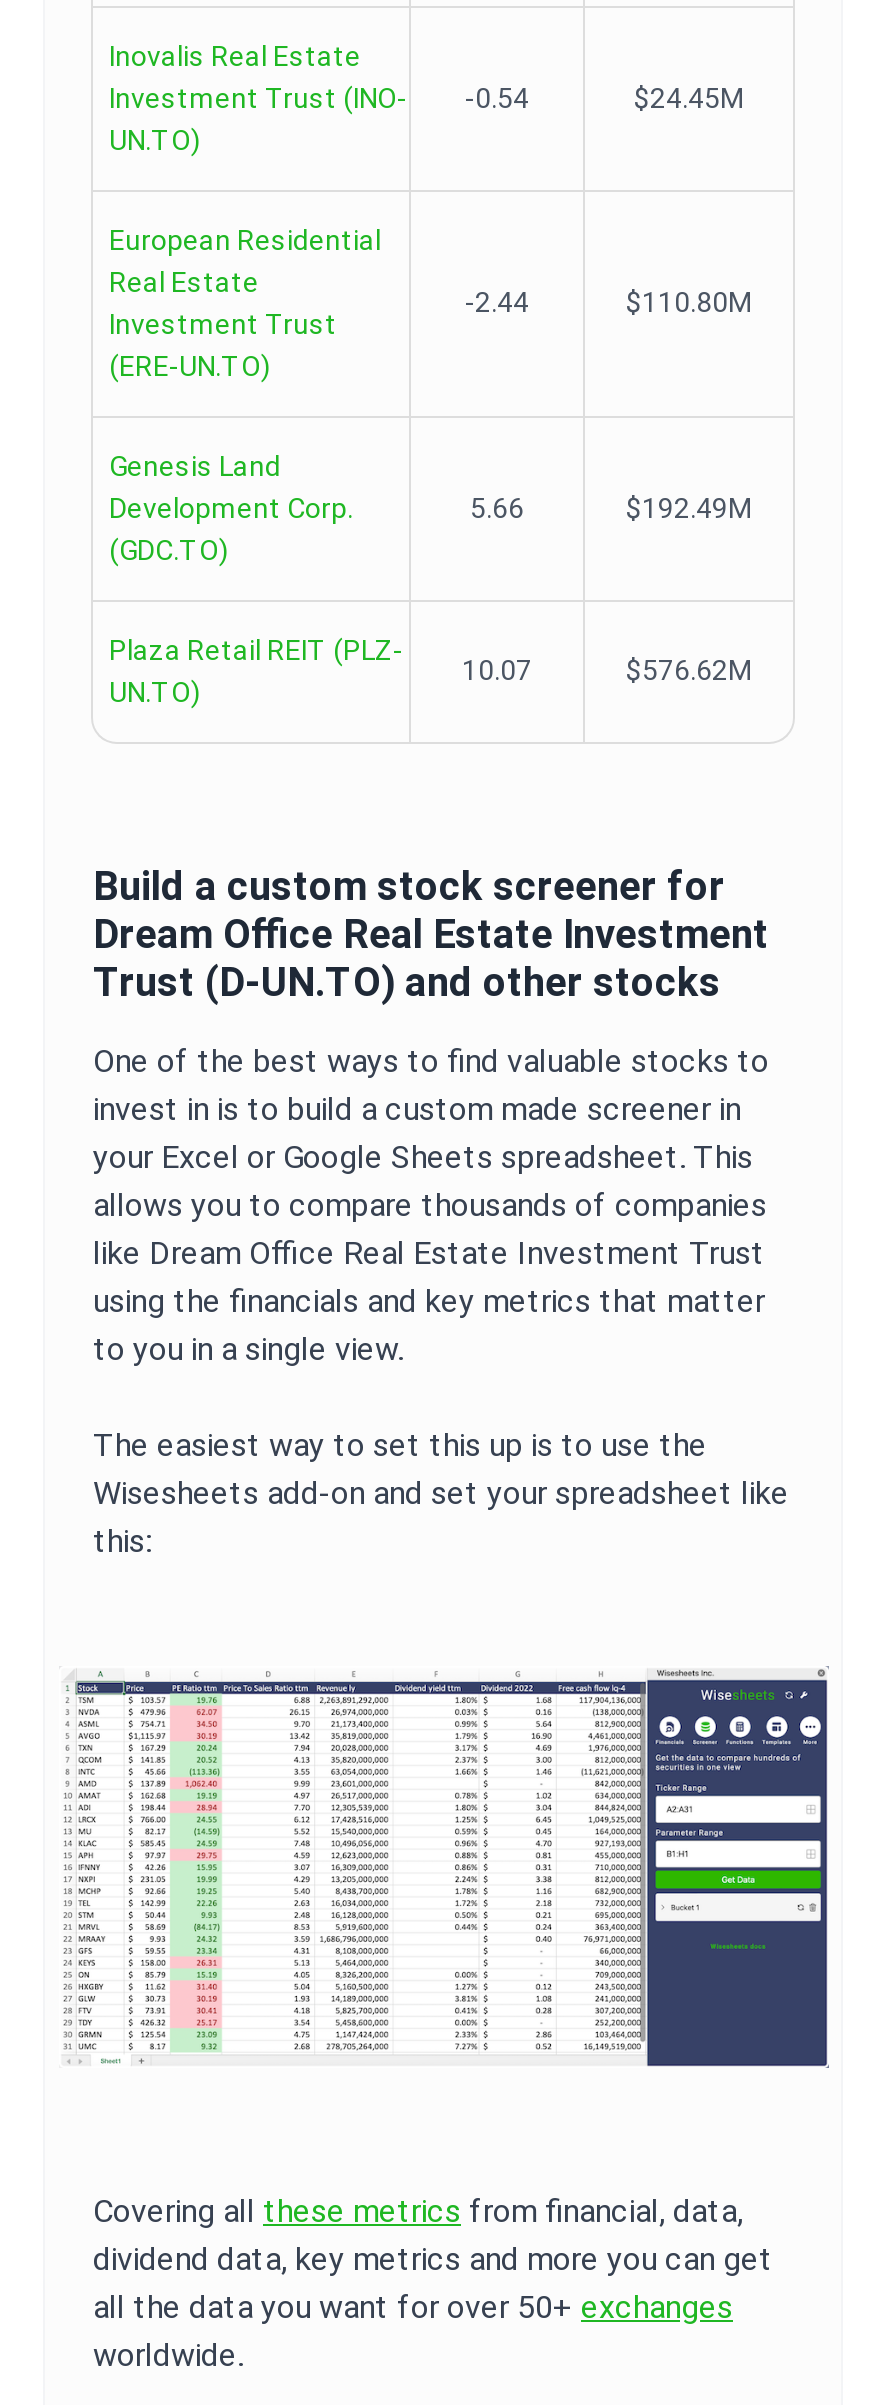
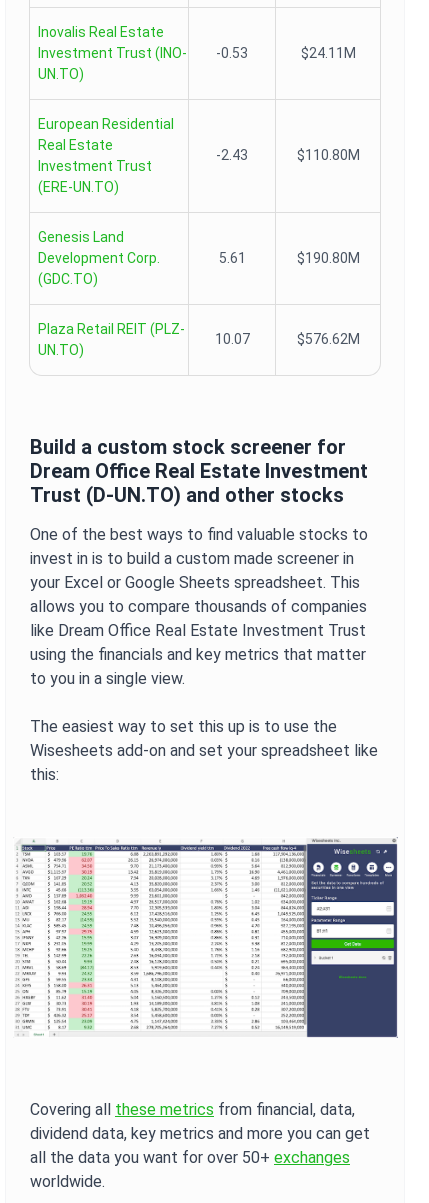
[465,82,744,114] -0.54 | $24.45M -> [216,45,355,61] -0.53 | $24.11M
[465,286,529,318] -2.44 -> [216,147,248,163] -2.43
[470,492,752,524] 5.66 | $192.49M -> [218,250,359,266] 5.61 | $190.80M

